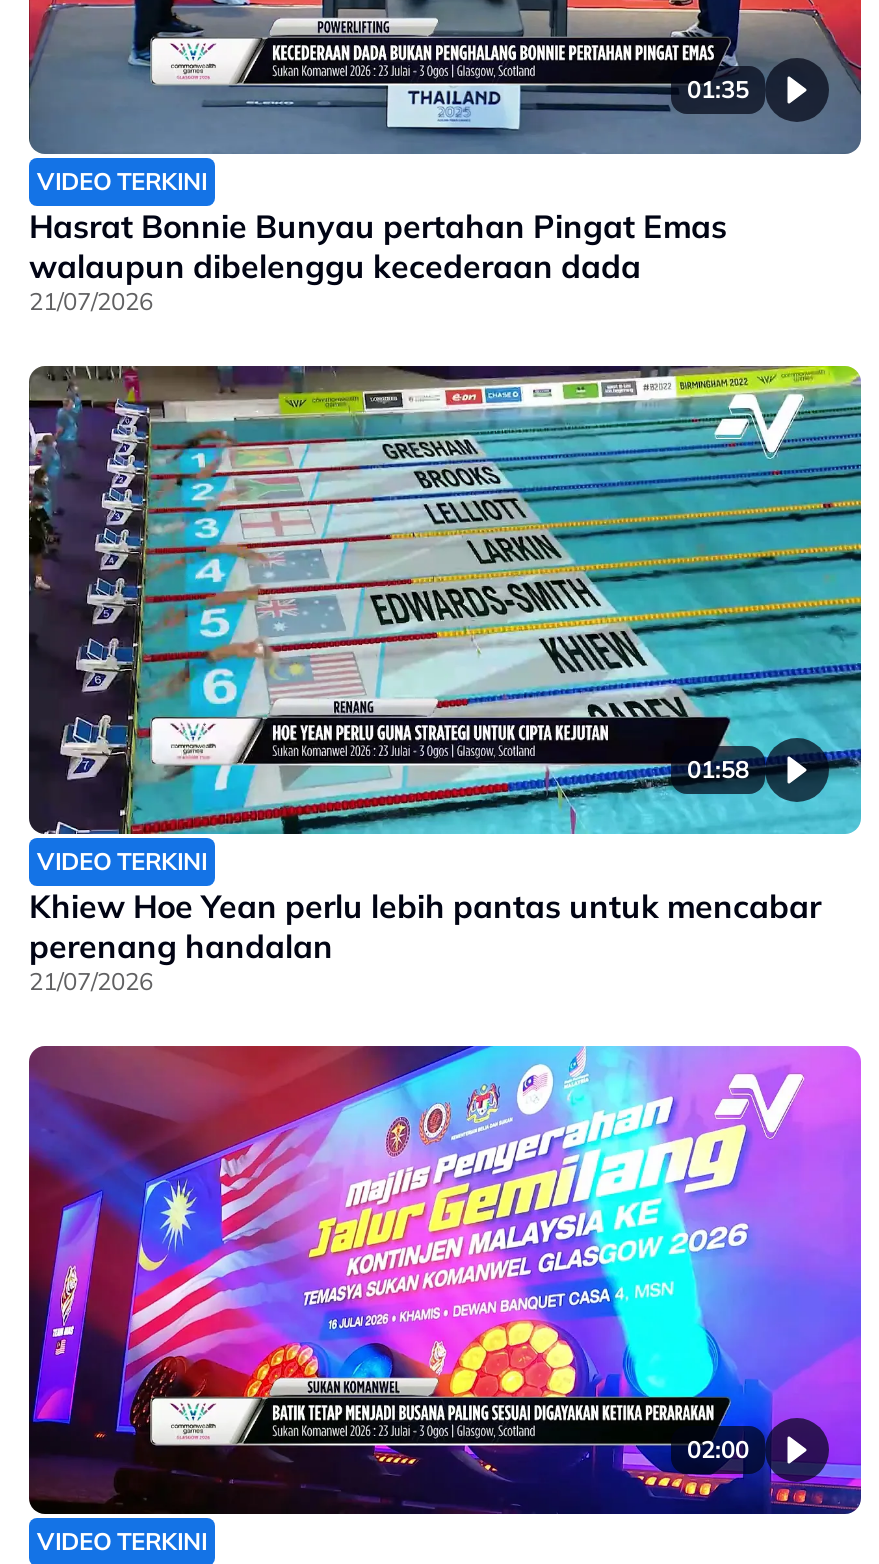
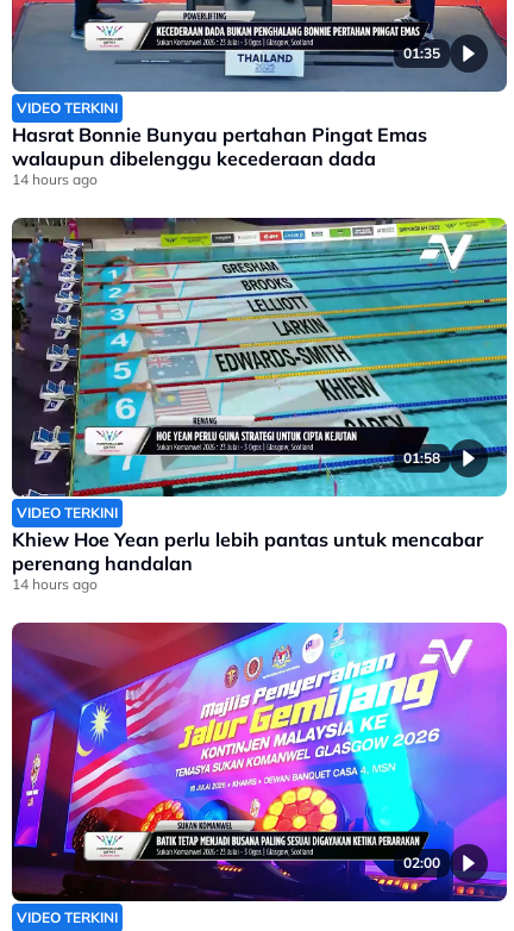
[29,286,153,316] 21/07/2026 -> [12,170,98,188] 14 hours ago
[29,966,153,996] 21/07/2026 -> [12,575,98,593] 14 hours ago

